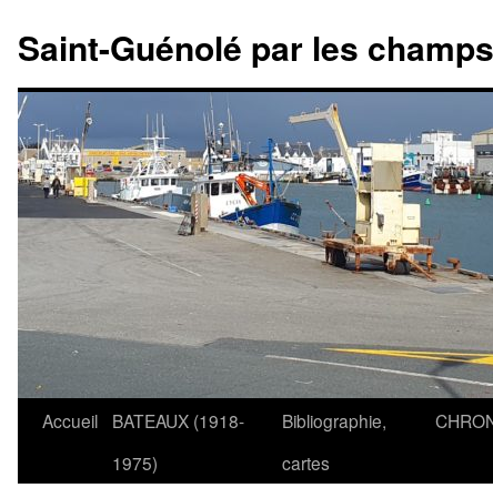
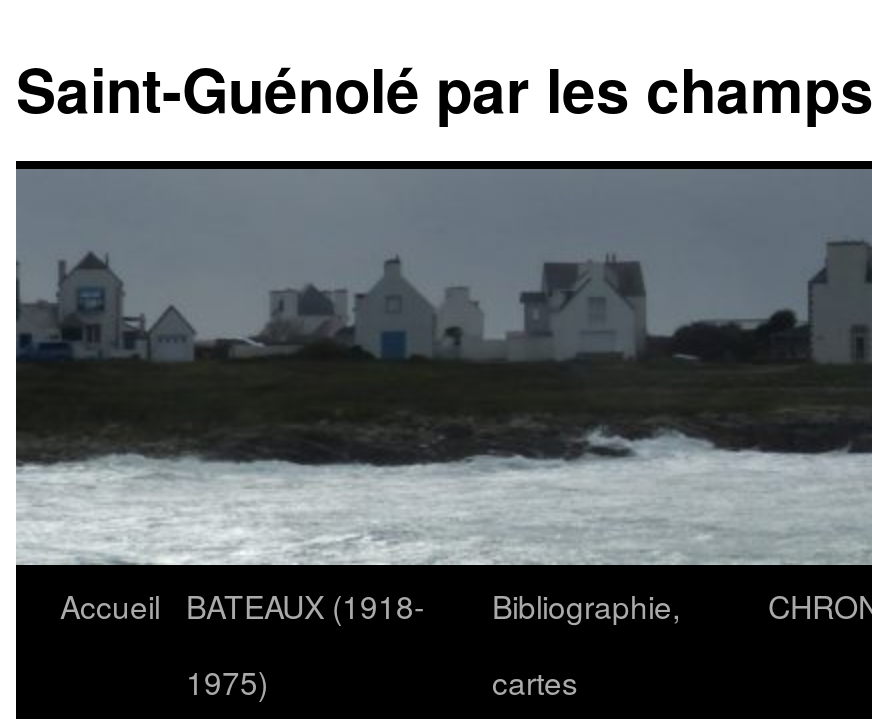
[18,93,490,397] [image] -> [16,169,866,565] [image]

